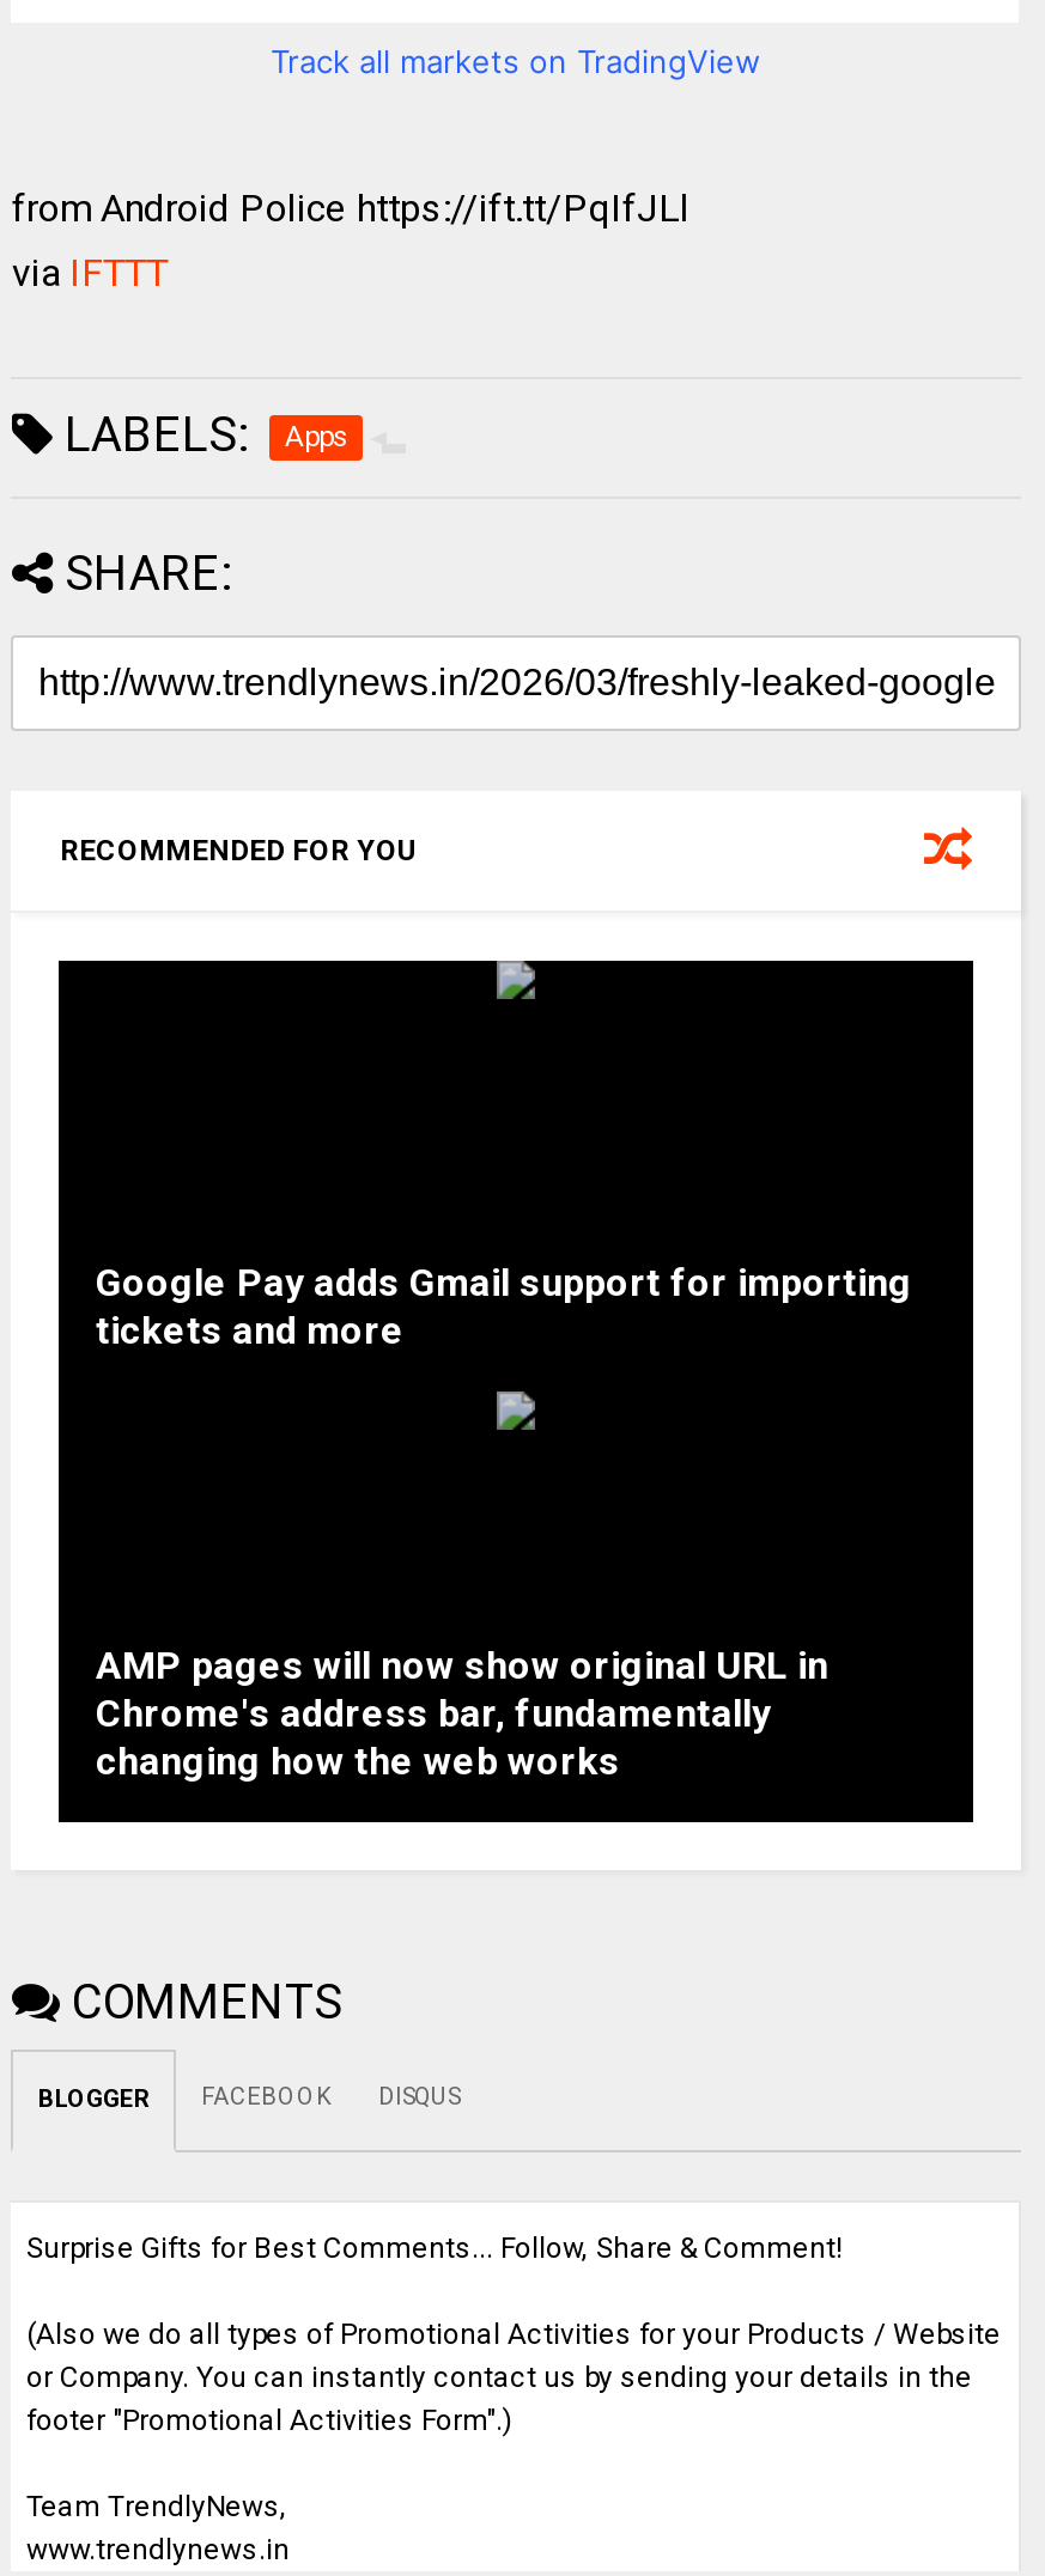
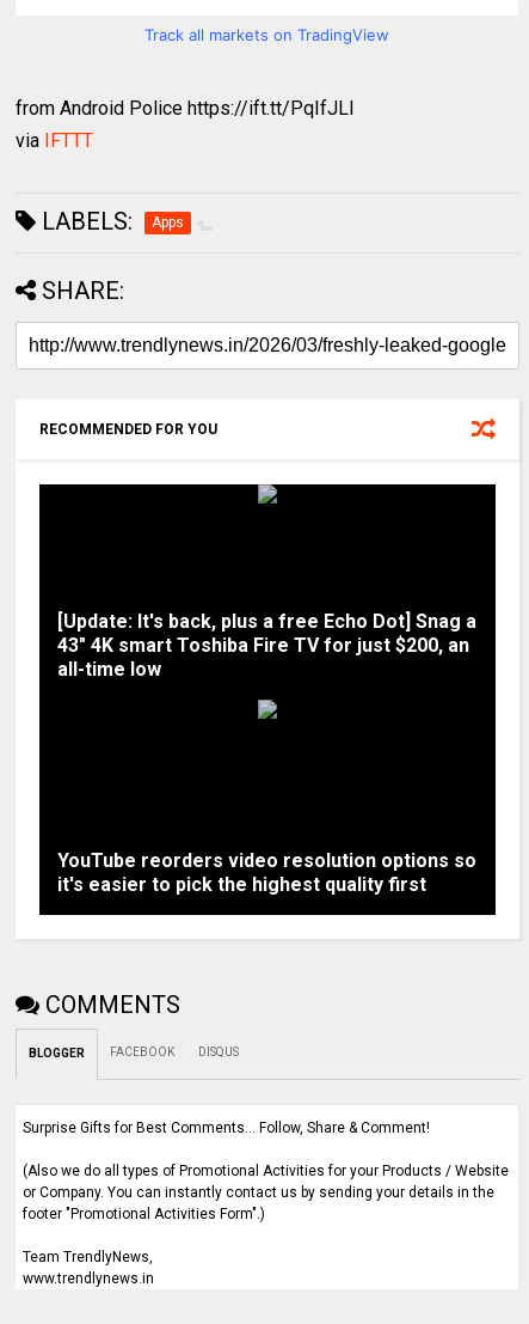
[96,1260,912,1353] Google Pay adds Gmail support for importing | tickets and more -> [58,610,477,681] [Update: It's back, plus a free Echo Dot] Snag a | 43" 4K smart Toshiba Fire TV for just $200, an | all-time low
[96,1643,828,1784] AMP pages will now show original URL in | Chrome's address bar, fundamentally | changing how the web works -> [58,849,477,896] YouTube reorders video resolution options so | it's easier to pick the highest quality first

